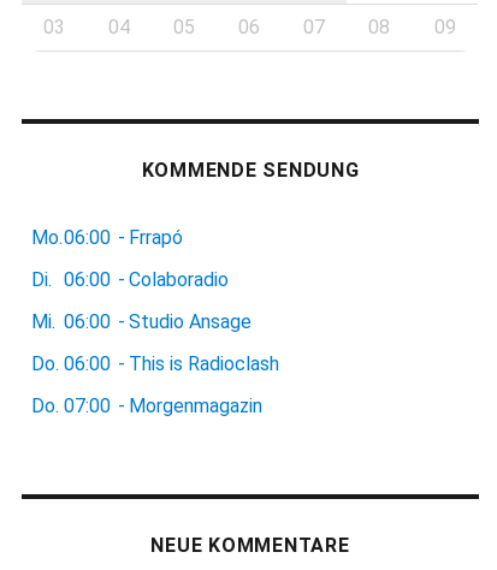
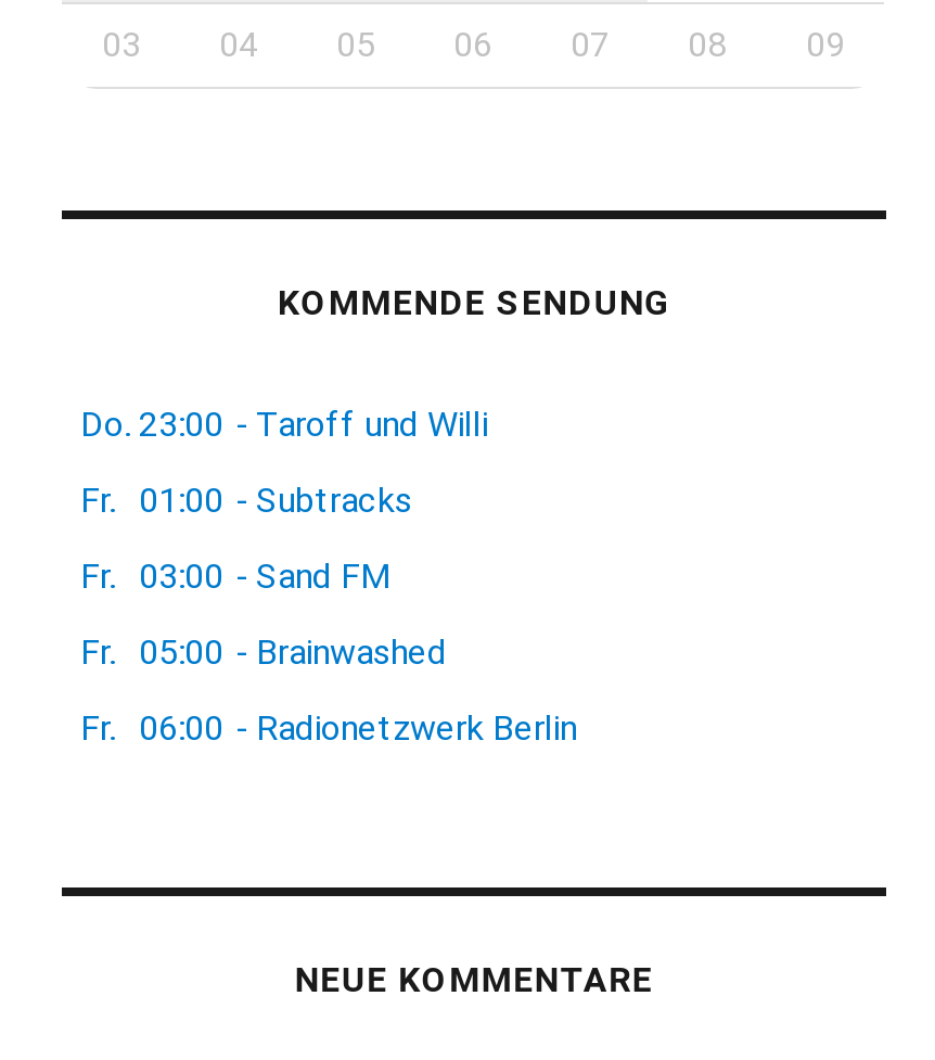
[32,226,184,249] Mo. 06:00 - Frrapó -> [80,403,488,444] Do. 23:00 - Taroff und Willi
[32,268,229,291] Di. 06:00 - Colaboradio -> [80,479,412,520] Fr. 01:00 - Subtracks
[32,310,252,333] Mi. 06:00 - Studio Ansage -> [80,555,390,596] Fr. 03:00 - Sand FM
[32,352,280,375] Do. 06:00 - This is Radioclash -> [80,631,447,672] Fr. 05:00 - Brainwashed
[32,394,263,417] Do. 07:00 - Morgenmagazin -> [80,707,577,748] Fr. 06:00 - Radionetzwerk Berlin

